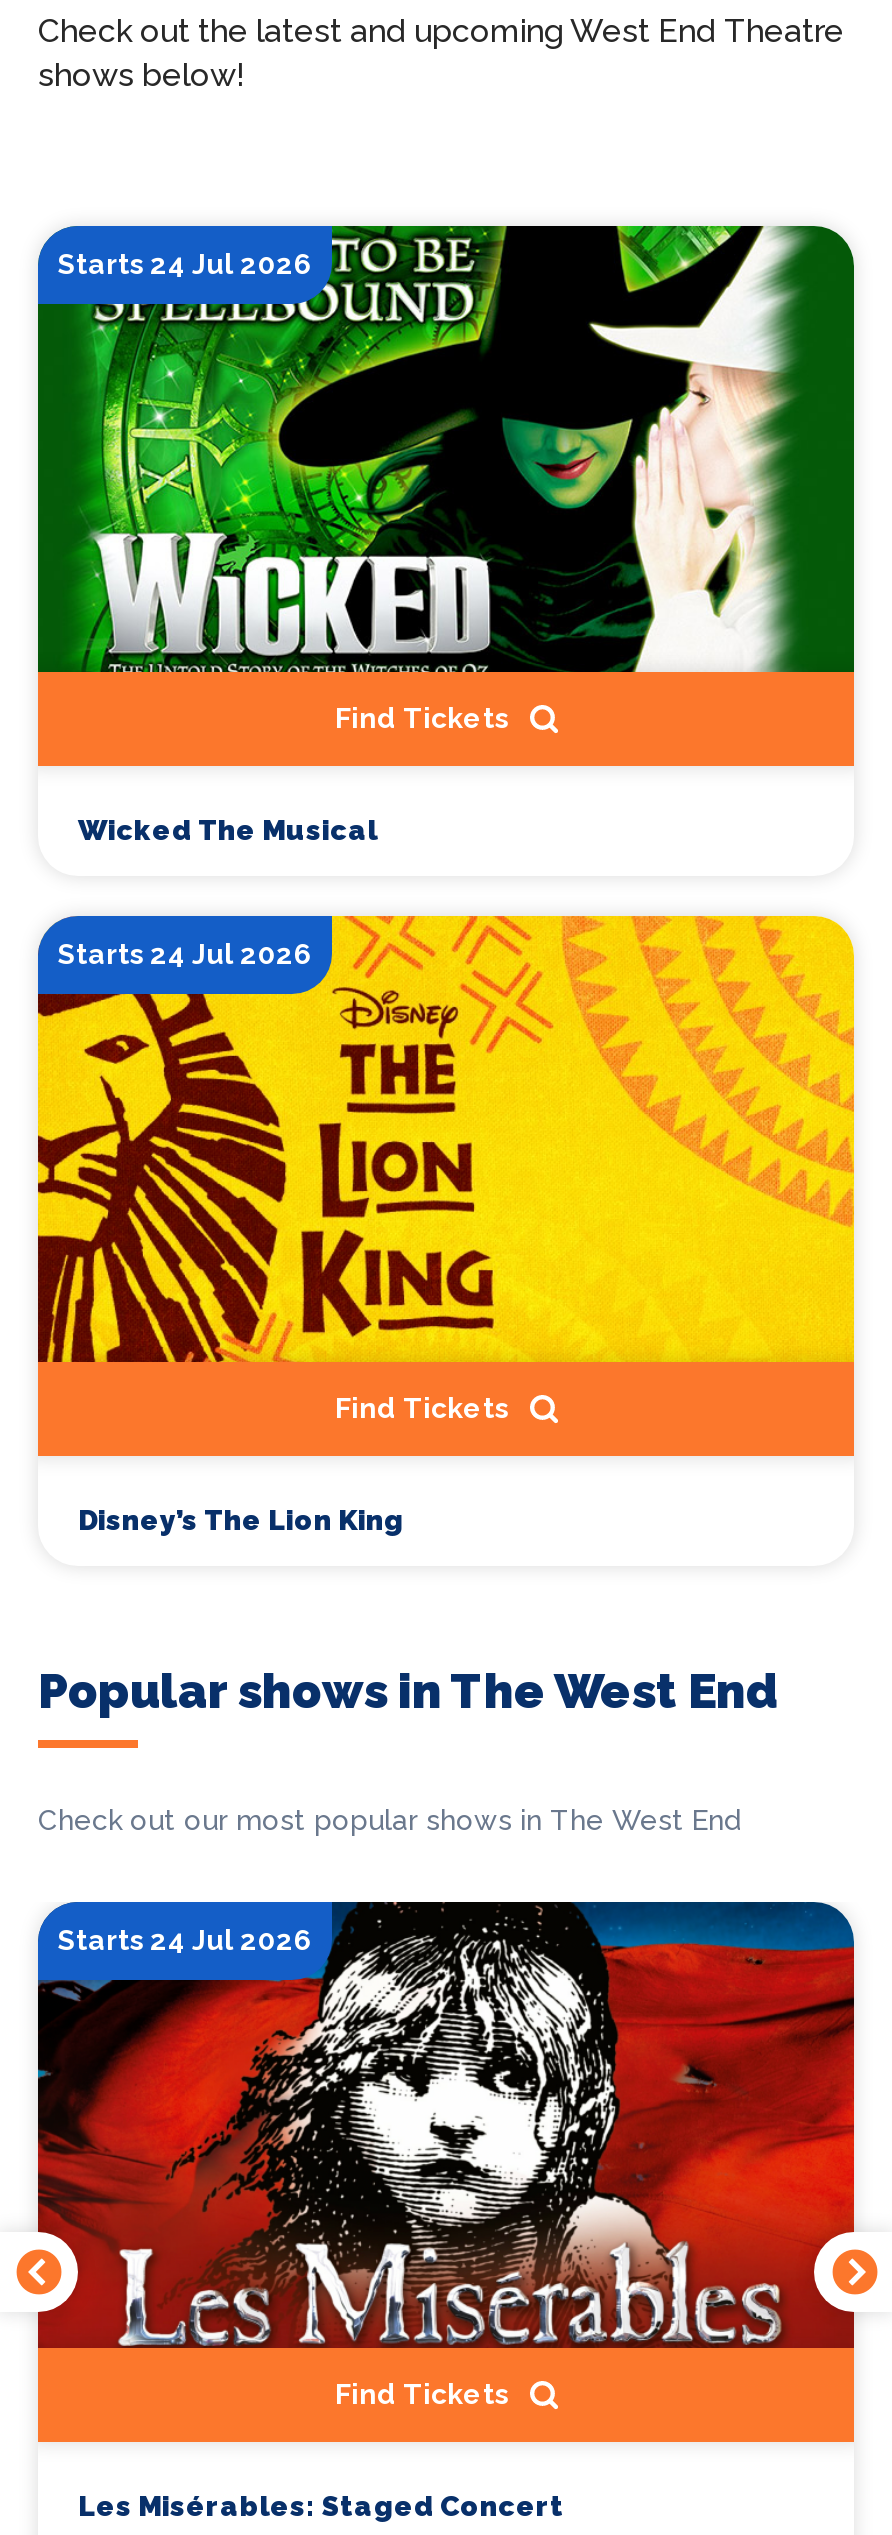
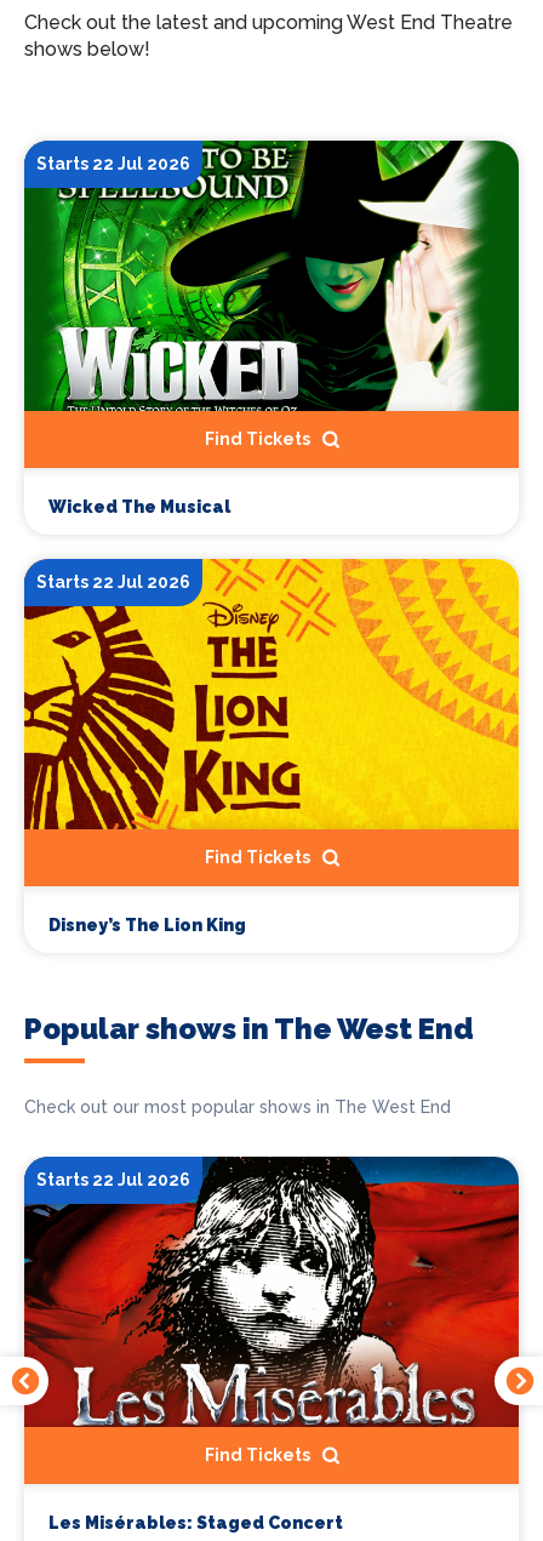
[58,248,312,280] Starts 24 Jul 2026 -> [36,154,190,173] Starts 22 Jul 2026
[58,938,312,970] Starts 24 Jul 2026 -> [36,572,190,592] Starts 22 Jul 2026
[58,1925,312,1957] Starts 24 Jul 2026 -> [36,1170,190,1190] Starts 22 Jul 2026

